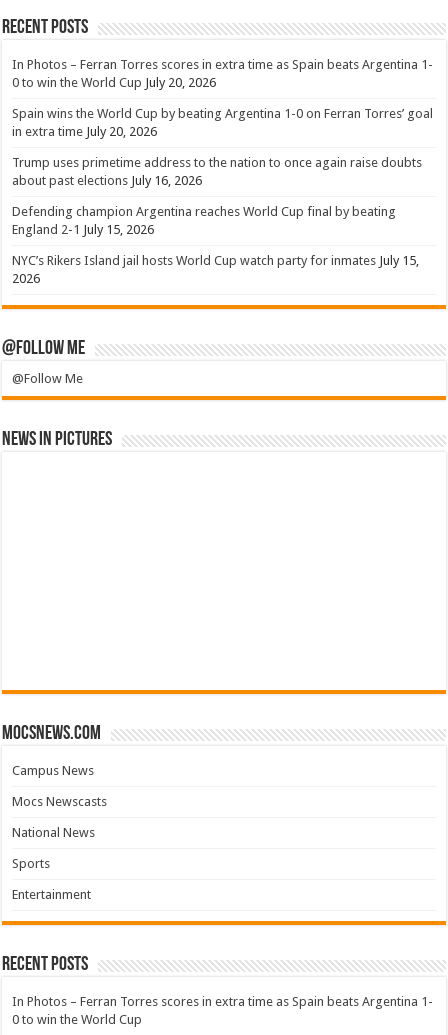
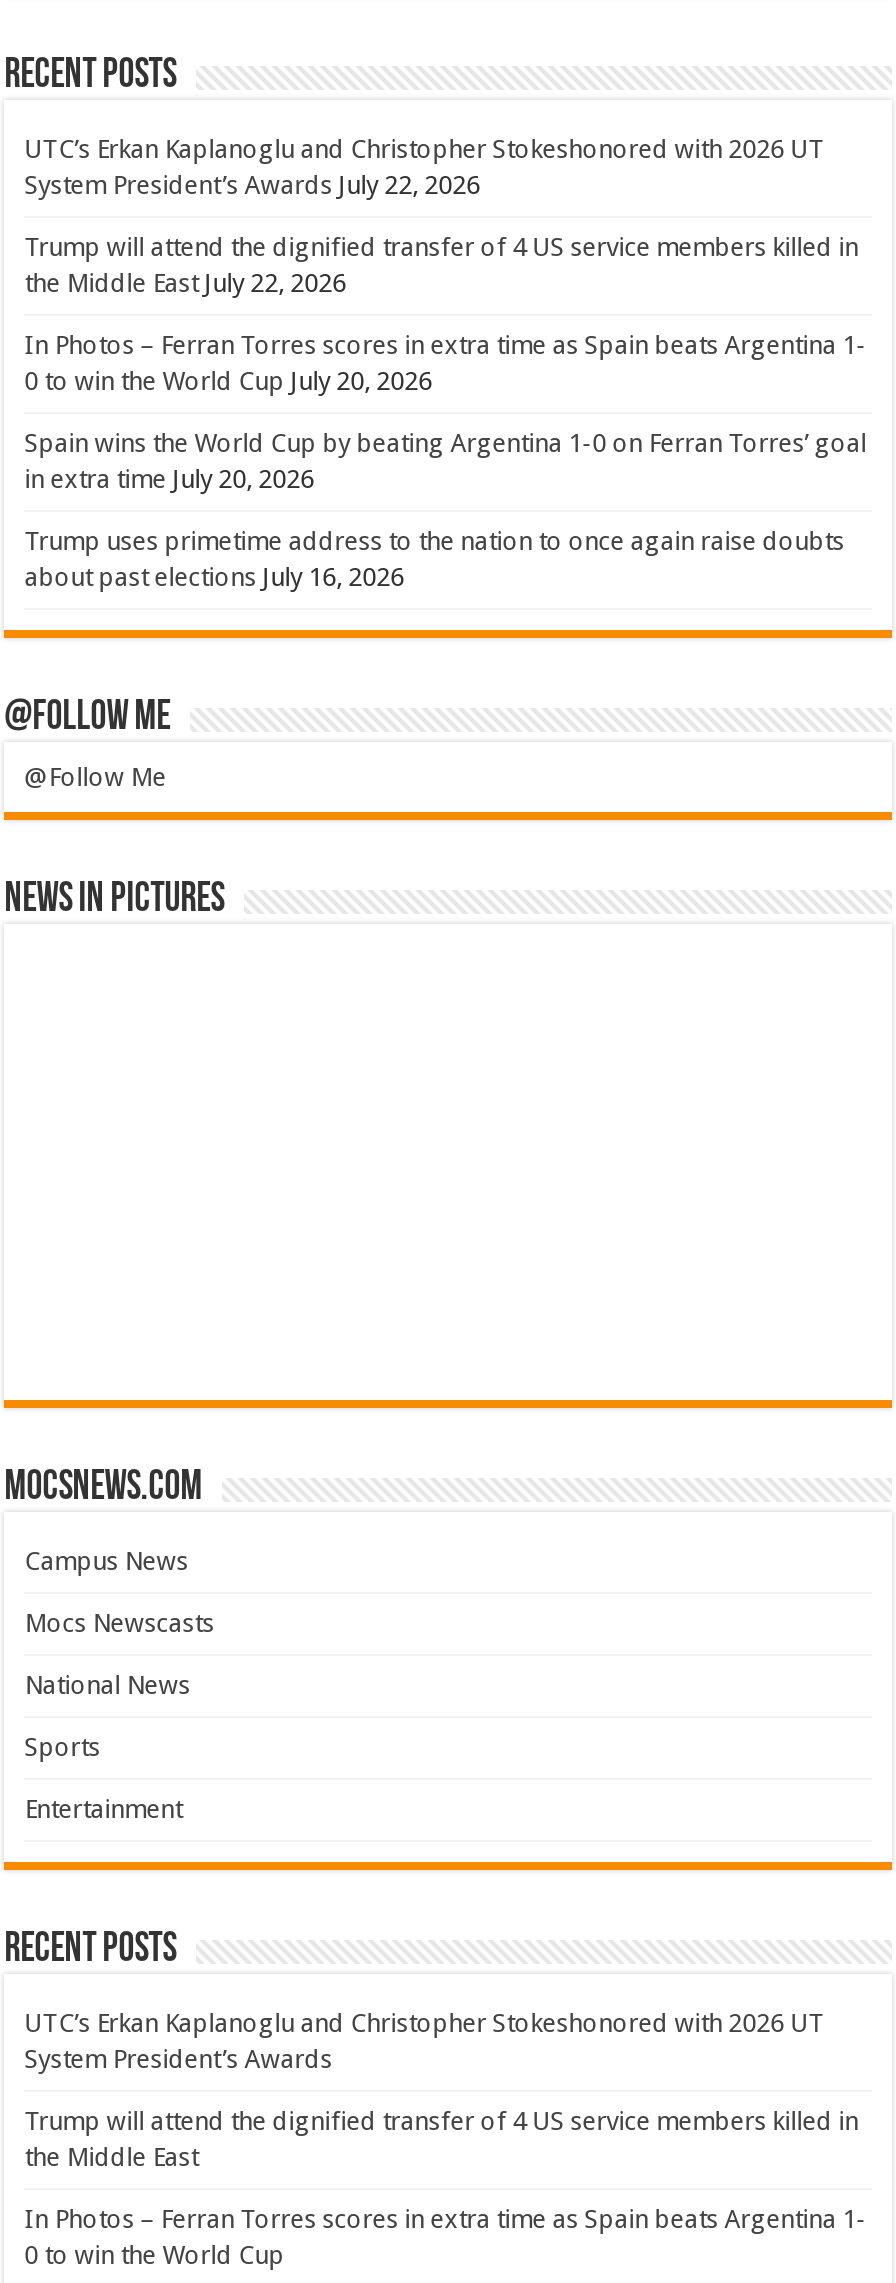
none -> [24,134,858,298] UTC’s Erkan Kaplanoglu and Christopher Stokeshonored with 2026 UT | System President’s Awards July 22, 2026 | Trump will attend the dignified transfer of 4 US service members killed in | the Middle East July 22, 2026
[12,204,419,286] Defending champion Argentina reaches World Cup final by beating | England 2-1 July 15, 2026 | NYC’s Rikers Island jail hosts World Cup watch party for inmates July 15, | 2026 -> none
none -> [24,2009,858,2173] UTC’s Erkan Kaplanoglu and Christopher Stokeshonored with 2026 UT | System President’s Awards | Trump will attend the dignified transfer of 4 US service members killed in | the Middle East

